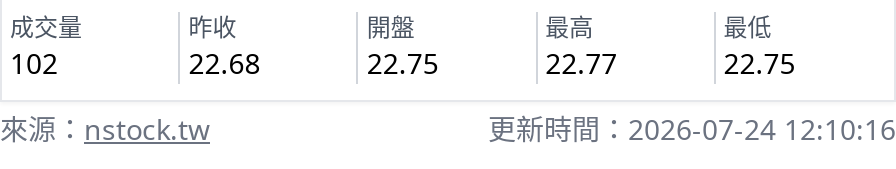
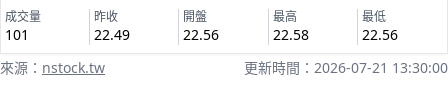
[10,44,58,82] 102 -> [5,25,29,44] 101
[188,44,260,82] 22.68 -> [94,25,130,44] 22.49
[367,44,439,82] 22.75 -> [183,25,219,44] 22.56
[545,44,617,82] 22.77 -> [273,25,309,44] 22.58
[724,44,796,82] 22.75 -> [362,25,398,44] 22.56
[488,110,896,148] 更新時間：2026-07-24 12:10:16 -> [244,58,448,77] 更新時間：2026-07-21 13:30:00

